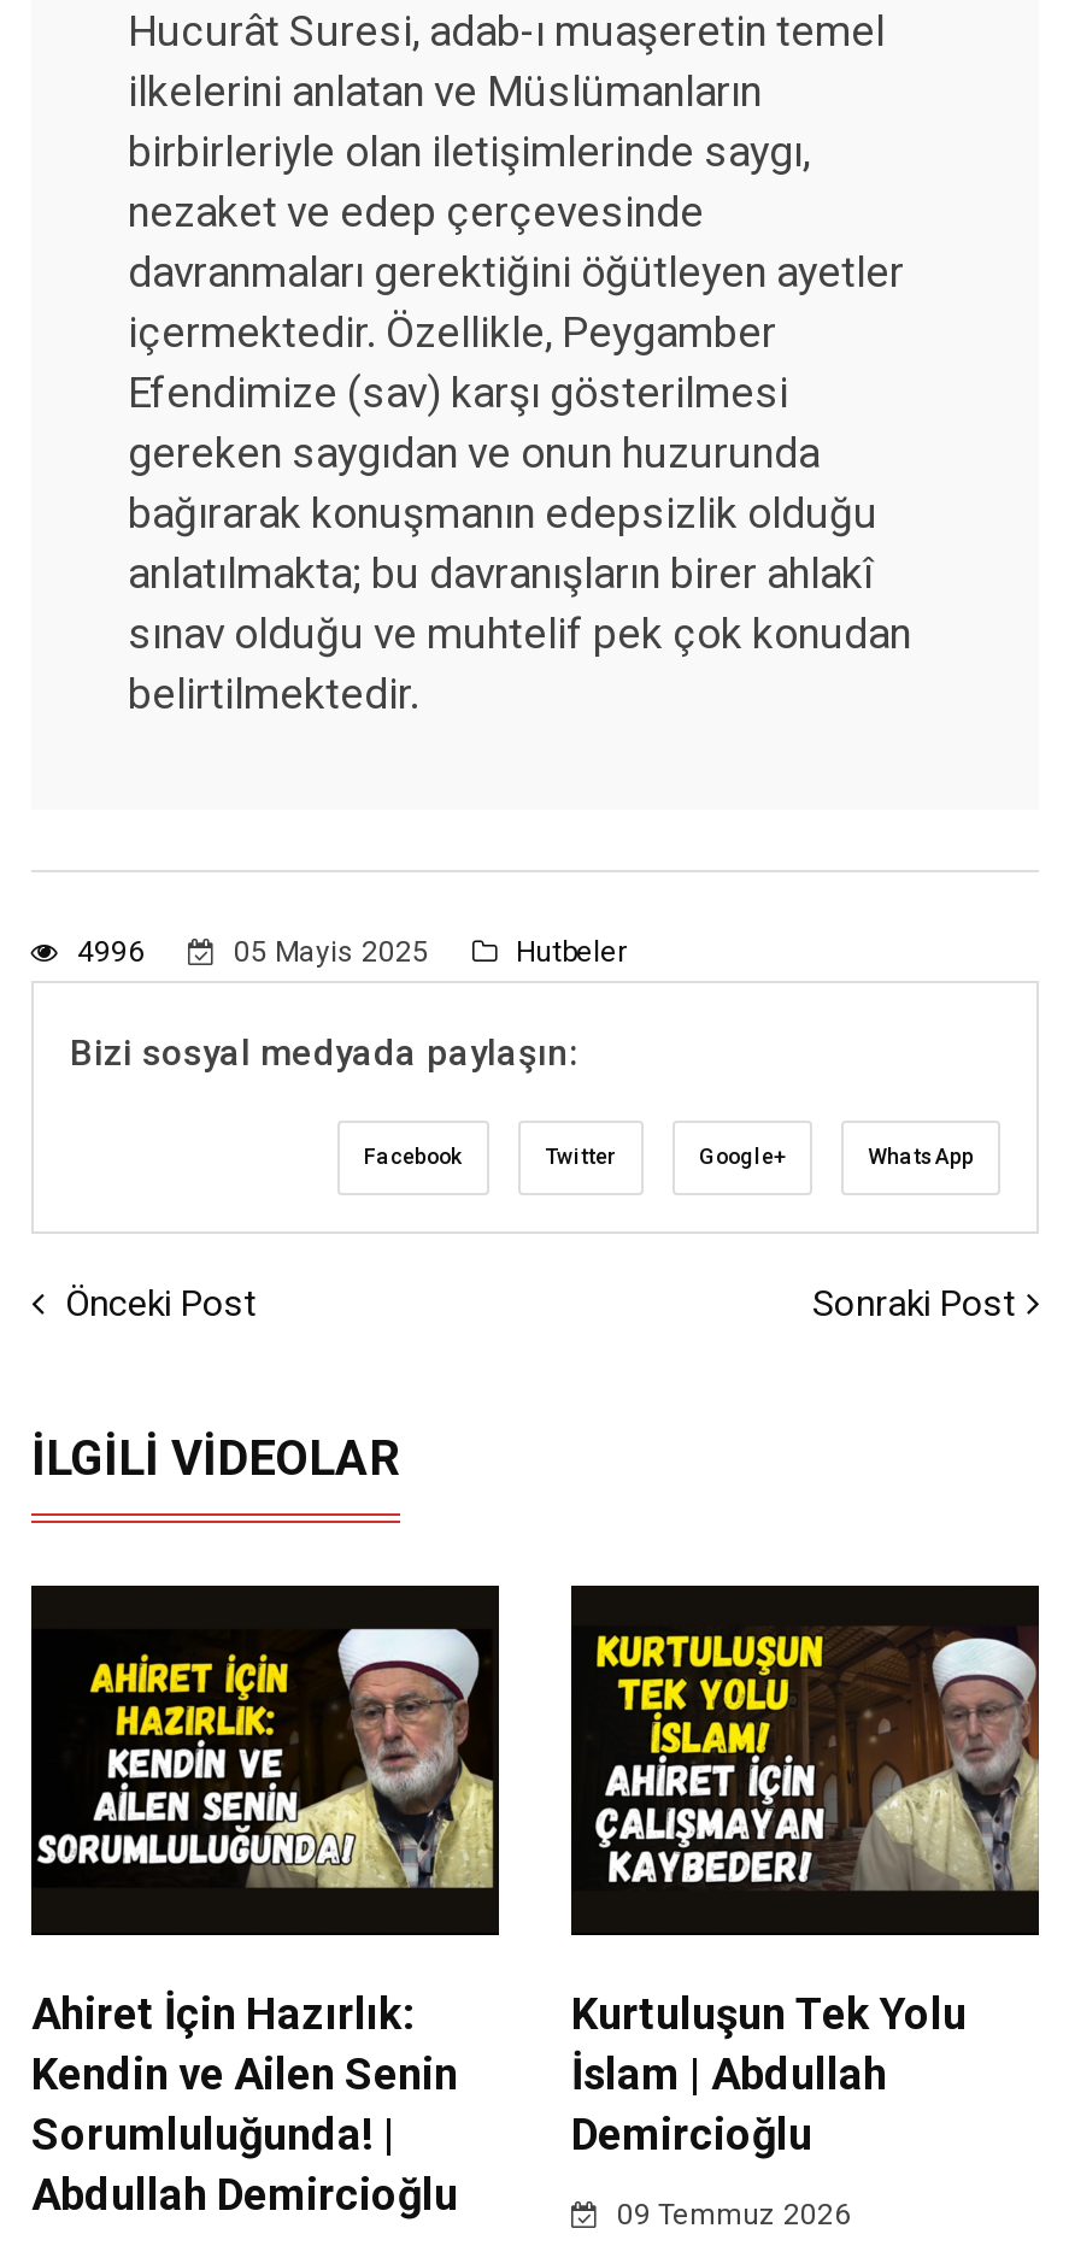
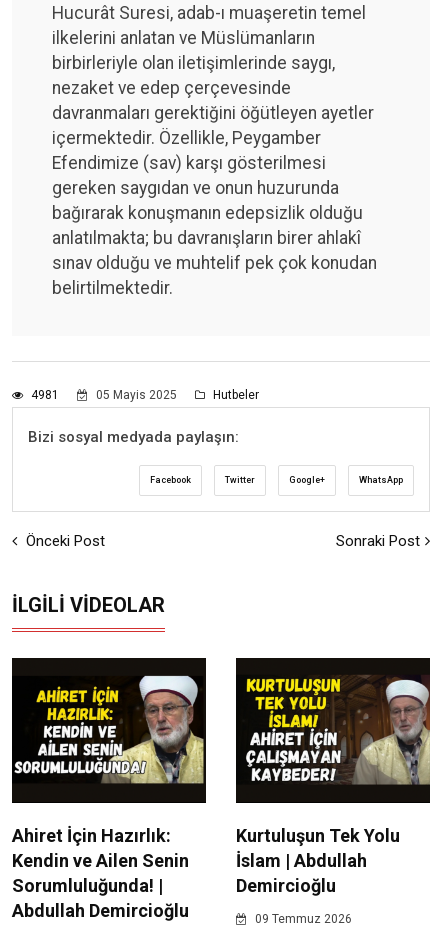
[70,935,145,968] 4996 -> [28,388,59,402] 4981

